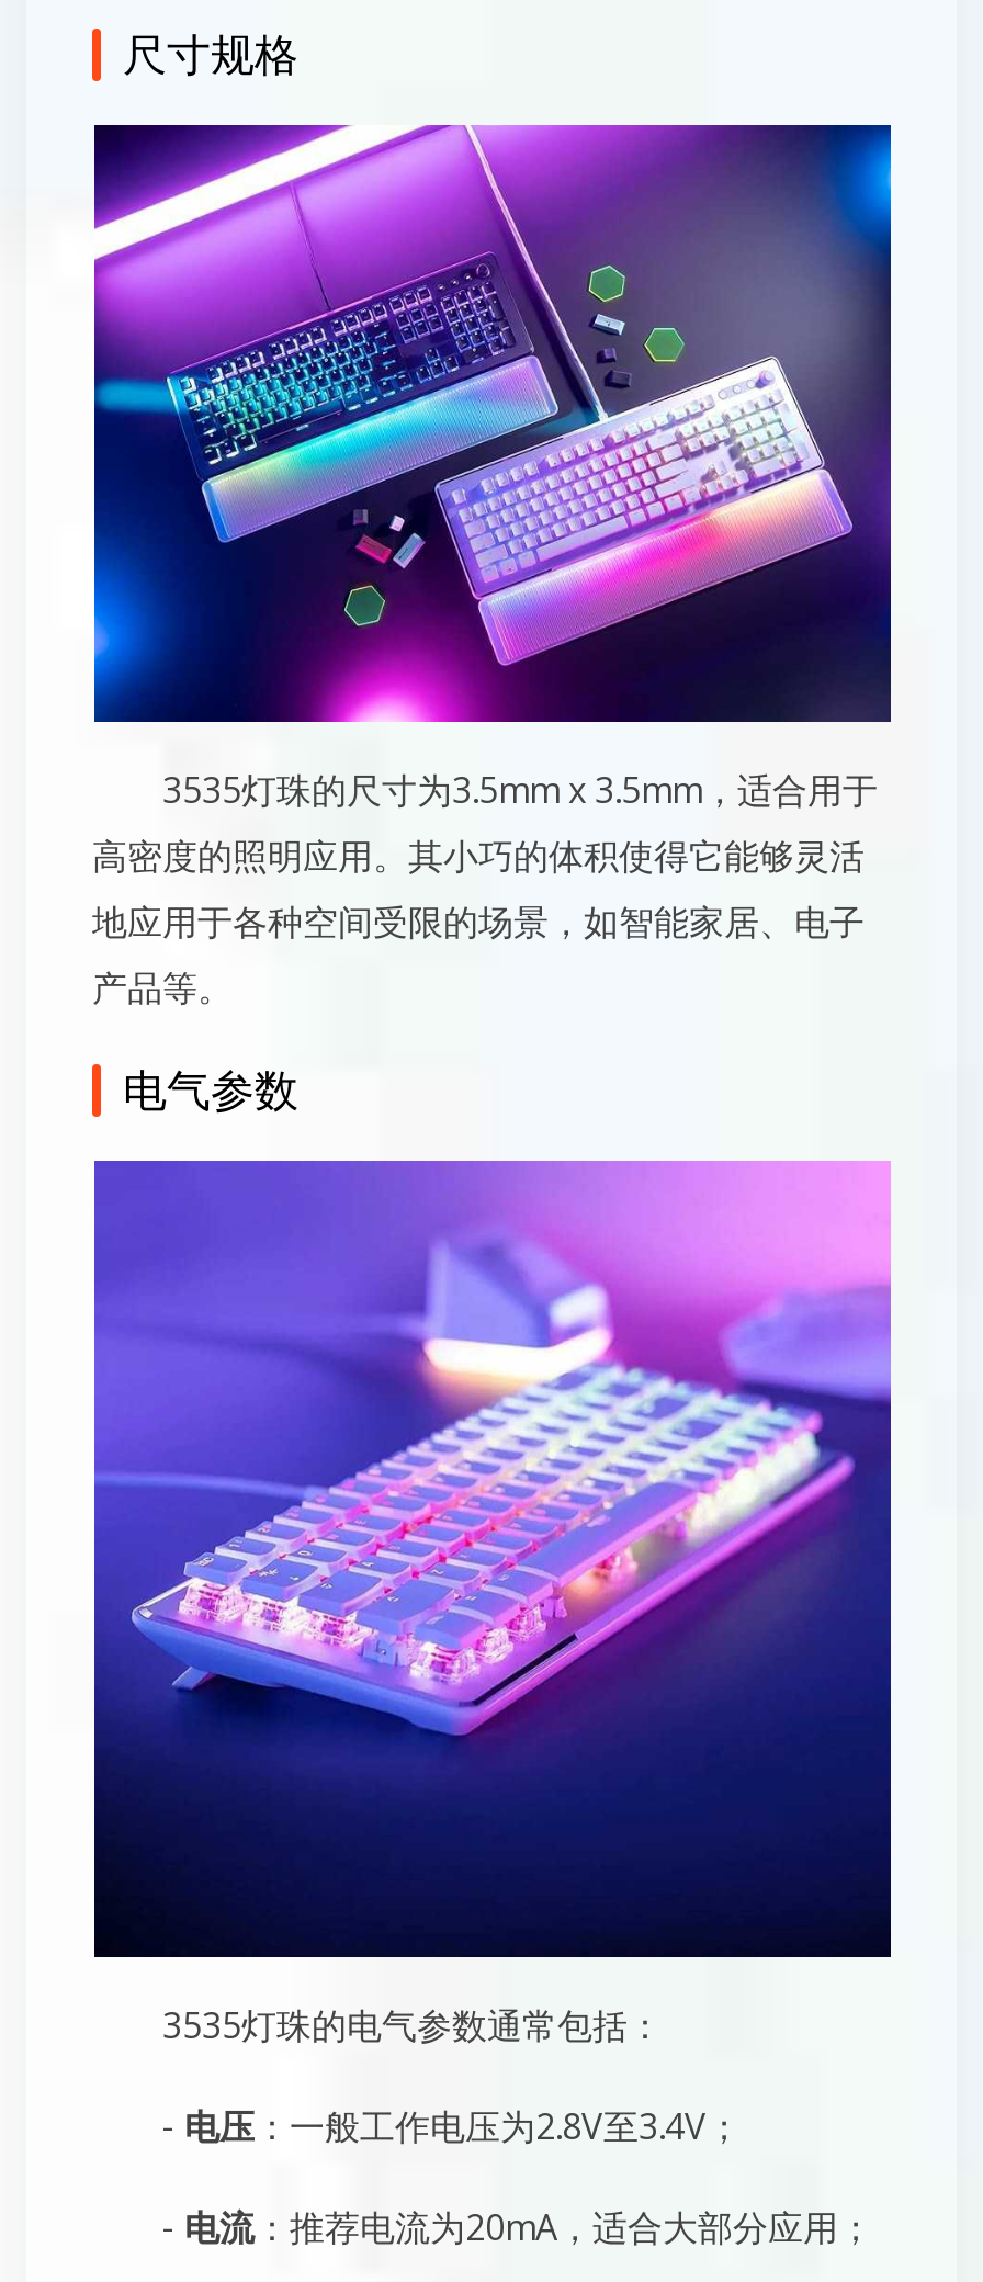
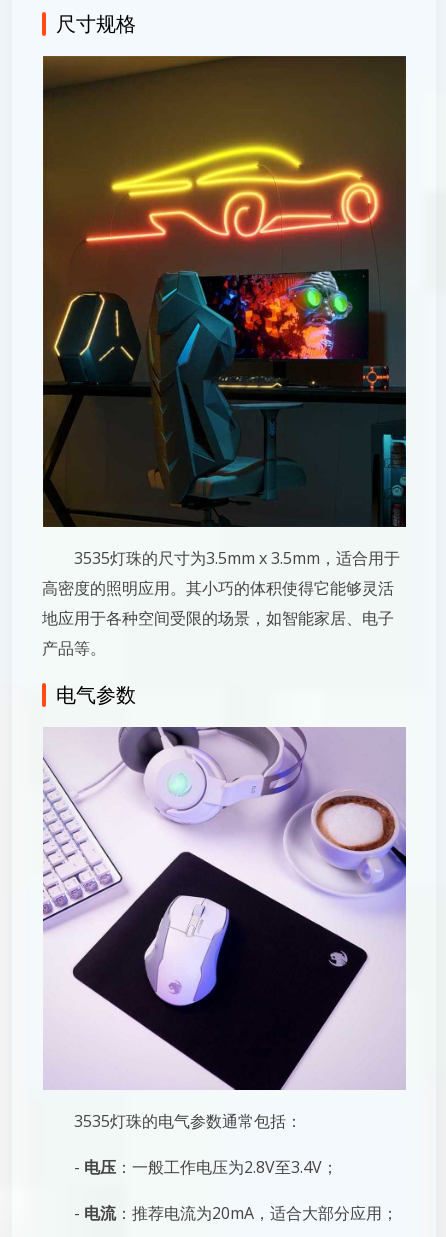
[92,123,893,724] [image] -> [42,55,407,528] [image]
[92,1159,893,1962] [image] -> [43,726,407,1091] [image]

